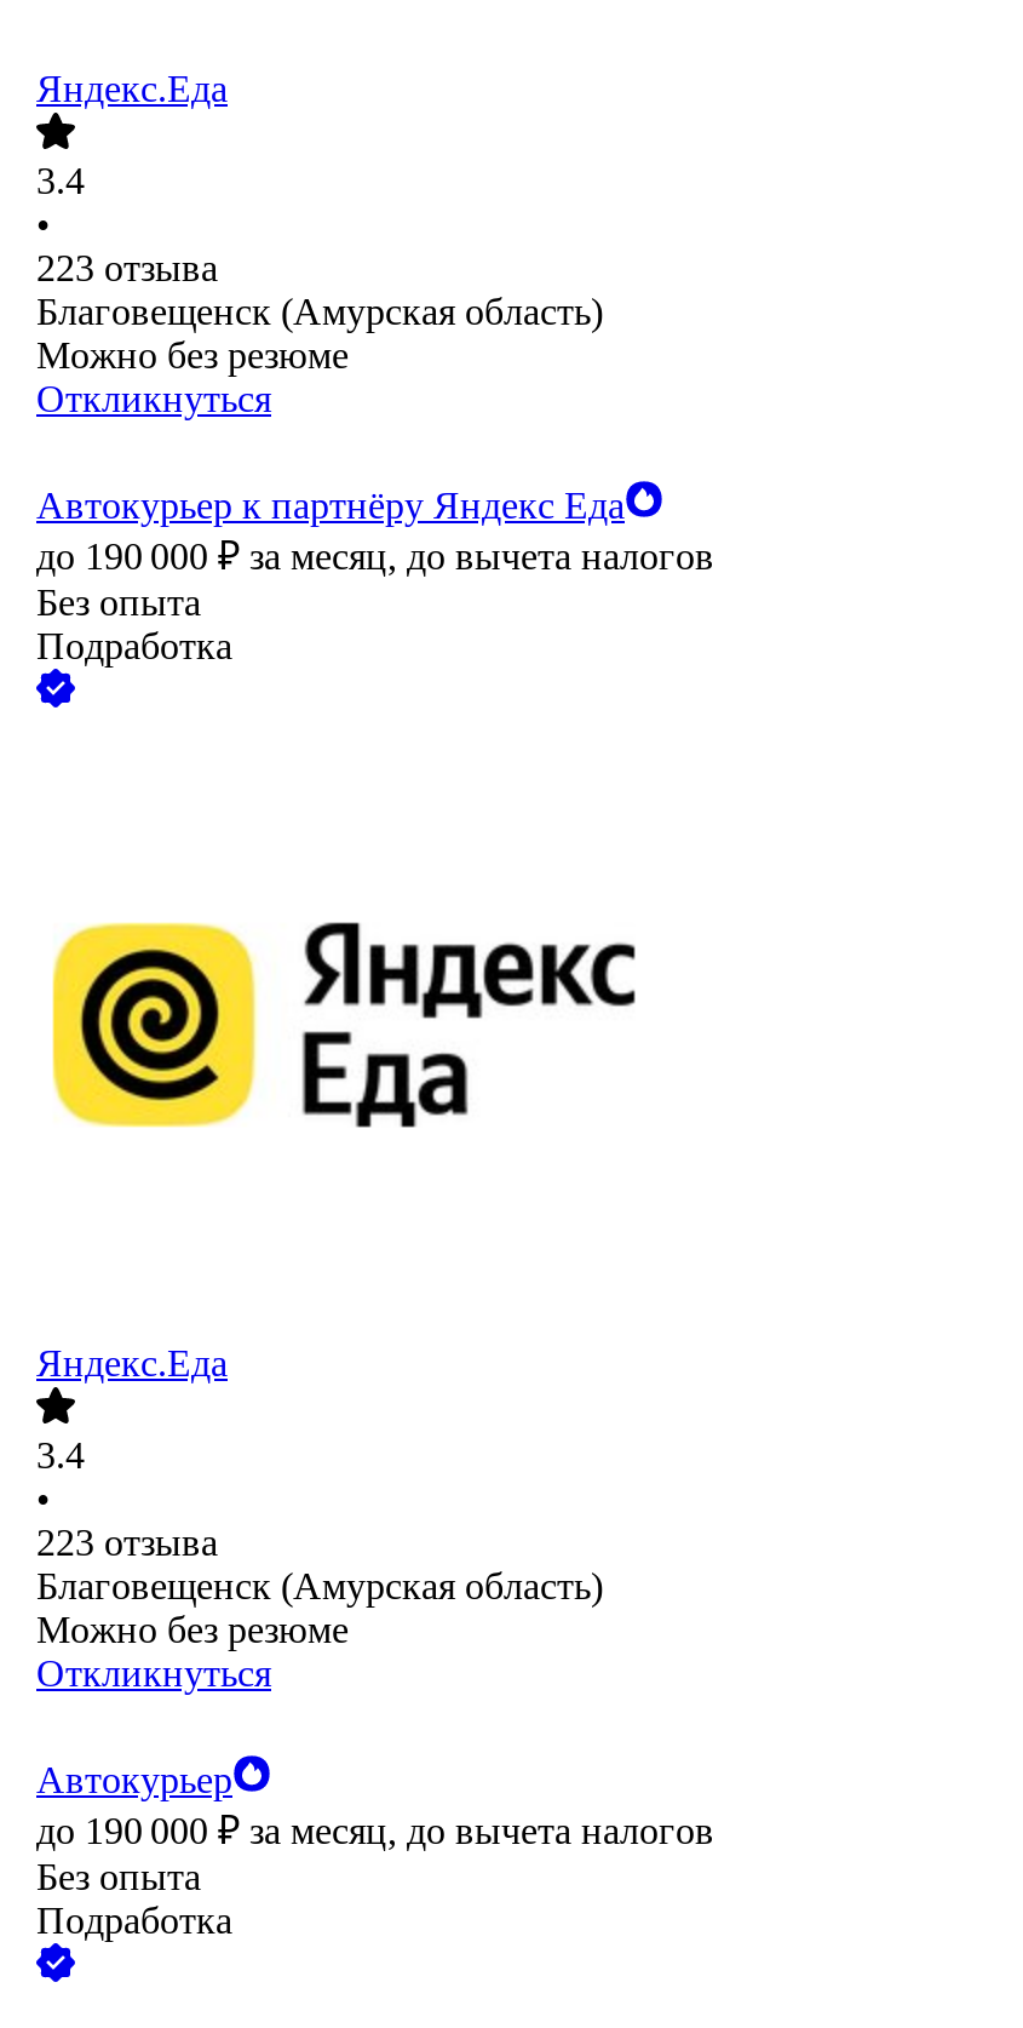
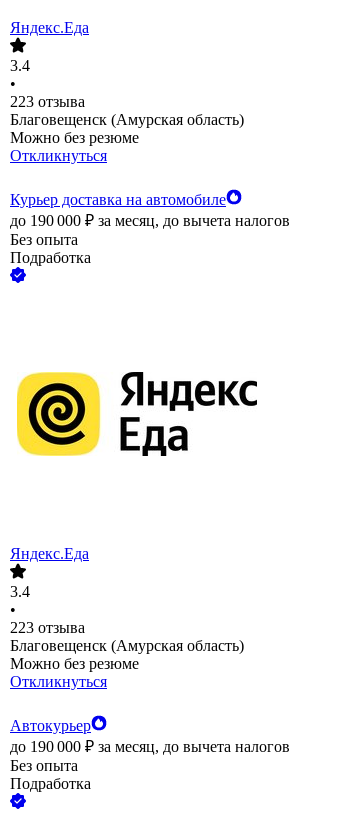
[36,485,625,527] Автокурьер к партнёру Яндекс Еда -> [10,191,226,208] Курьер доставка на автомобиле

